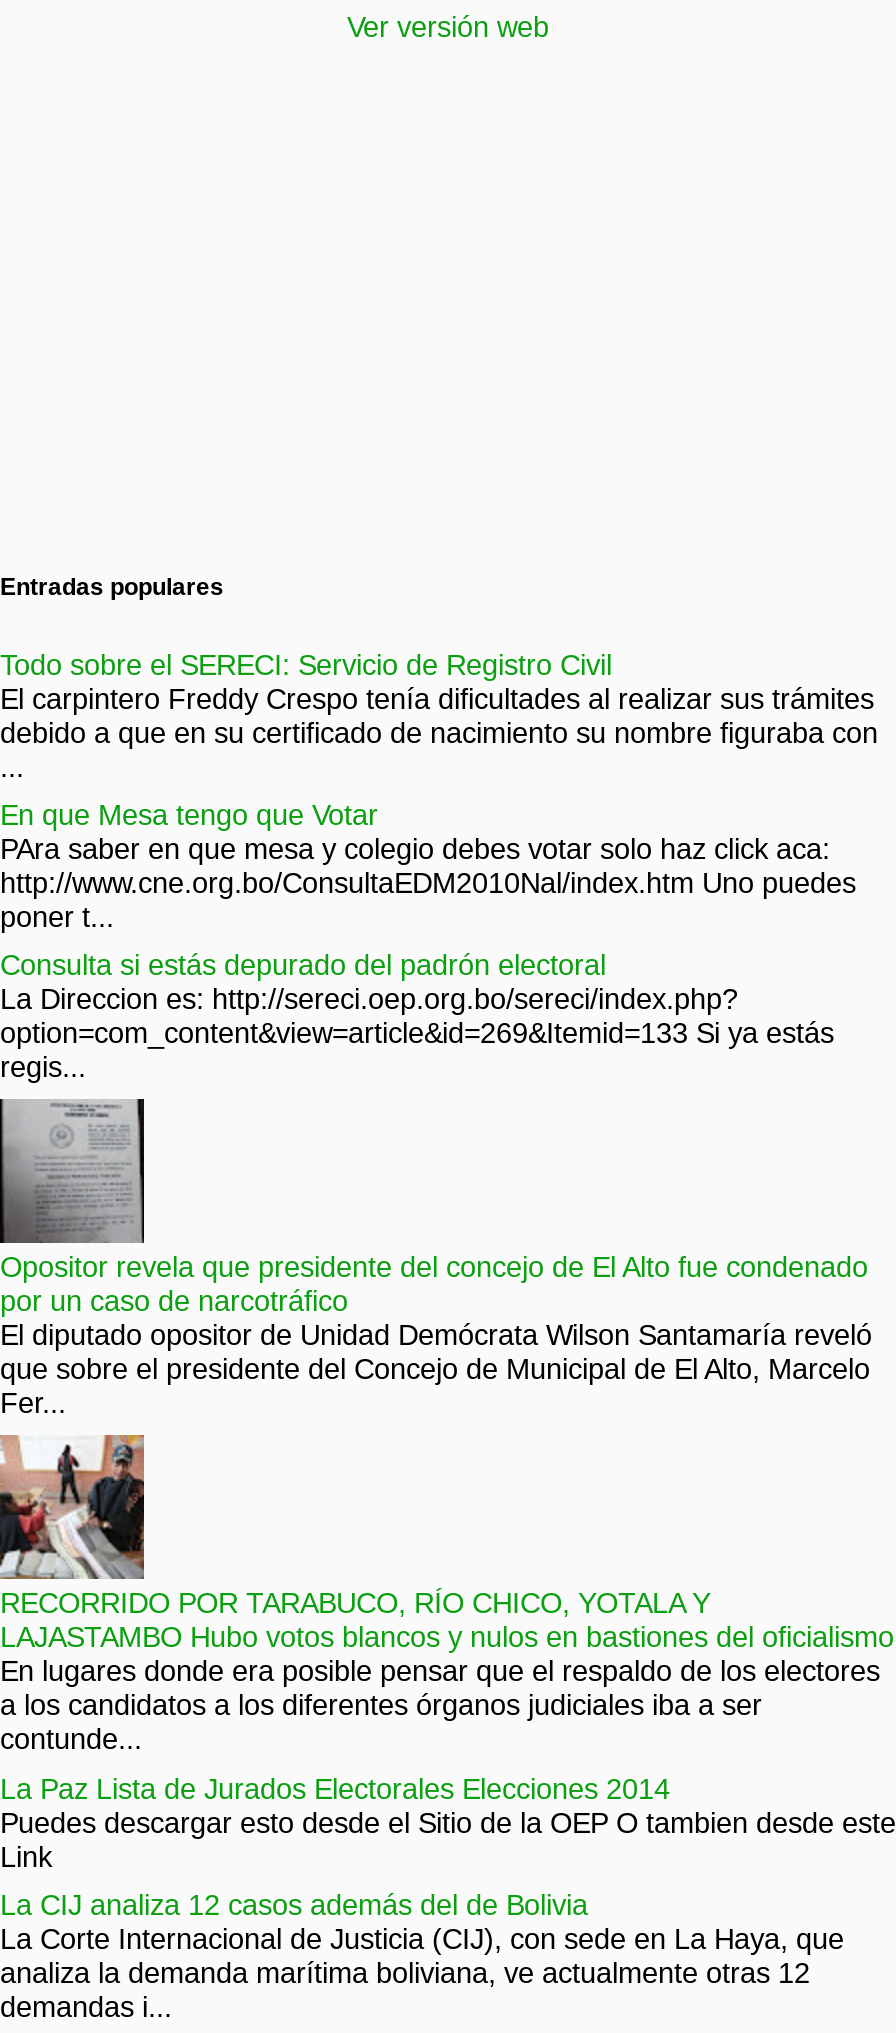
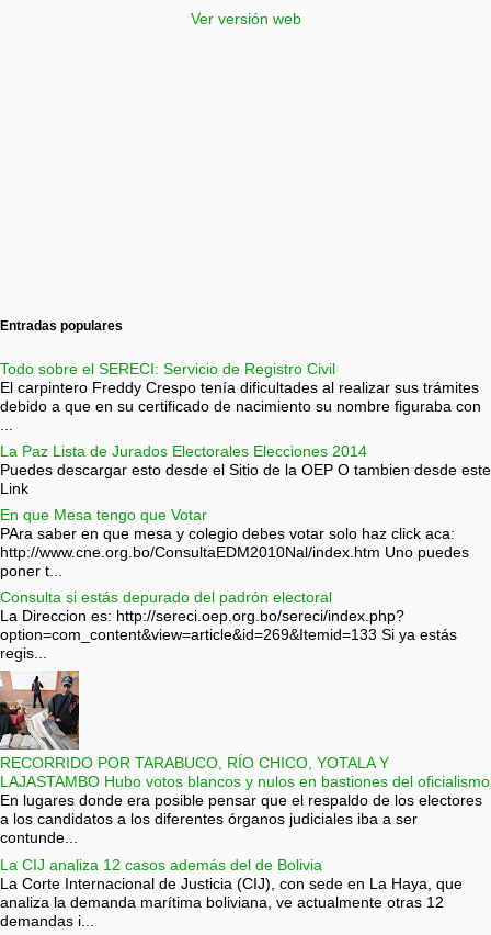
moved [0,799,856,1083] -> [0,506,469,662]: En que Mesa tengo que Votar | PAra saber en que mesa y colegio debes votar solo haz click aca: | http://www.cne.org.bo/ConsultaEDM2010Nal/index.htm Uno puedes | poner t... | Consulta si estás depurado del padrón electoral | La Direccion es: http://sereci.oep.org.bo/sereci/index.php? | option=com_content&view=article&id=269&Itemid=133 Si ya estás | regis...
[0,1099,872,1420] [image] | Opositor revela que presidente del concejo de El Alto fue condenado | por un caso de narcotráfico | El diputado opositor de Unidad Demócrata Wilson Santamaría reveló | que sobre el presidente del Concejo de Municipal de El Alto, Marcelo | Fer... -> none
moved [0,1772,896,1872] -> [0,442,491,497]: La Paz Lista de Jurados Electorales Elecciones 2014 | Puedes descargar esto desde el Sitio de la OEP O tambien desde este | Link

